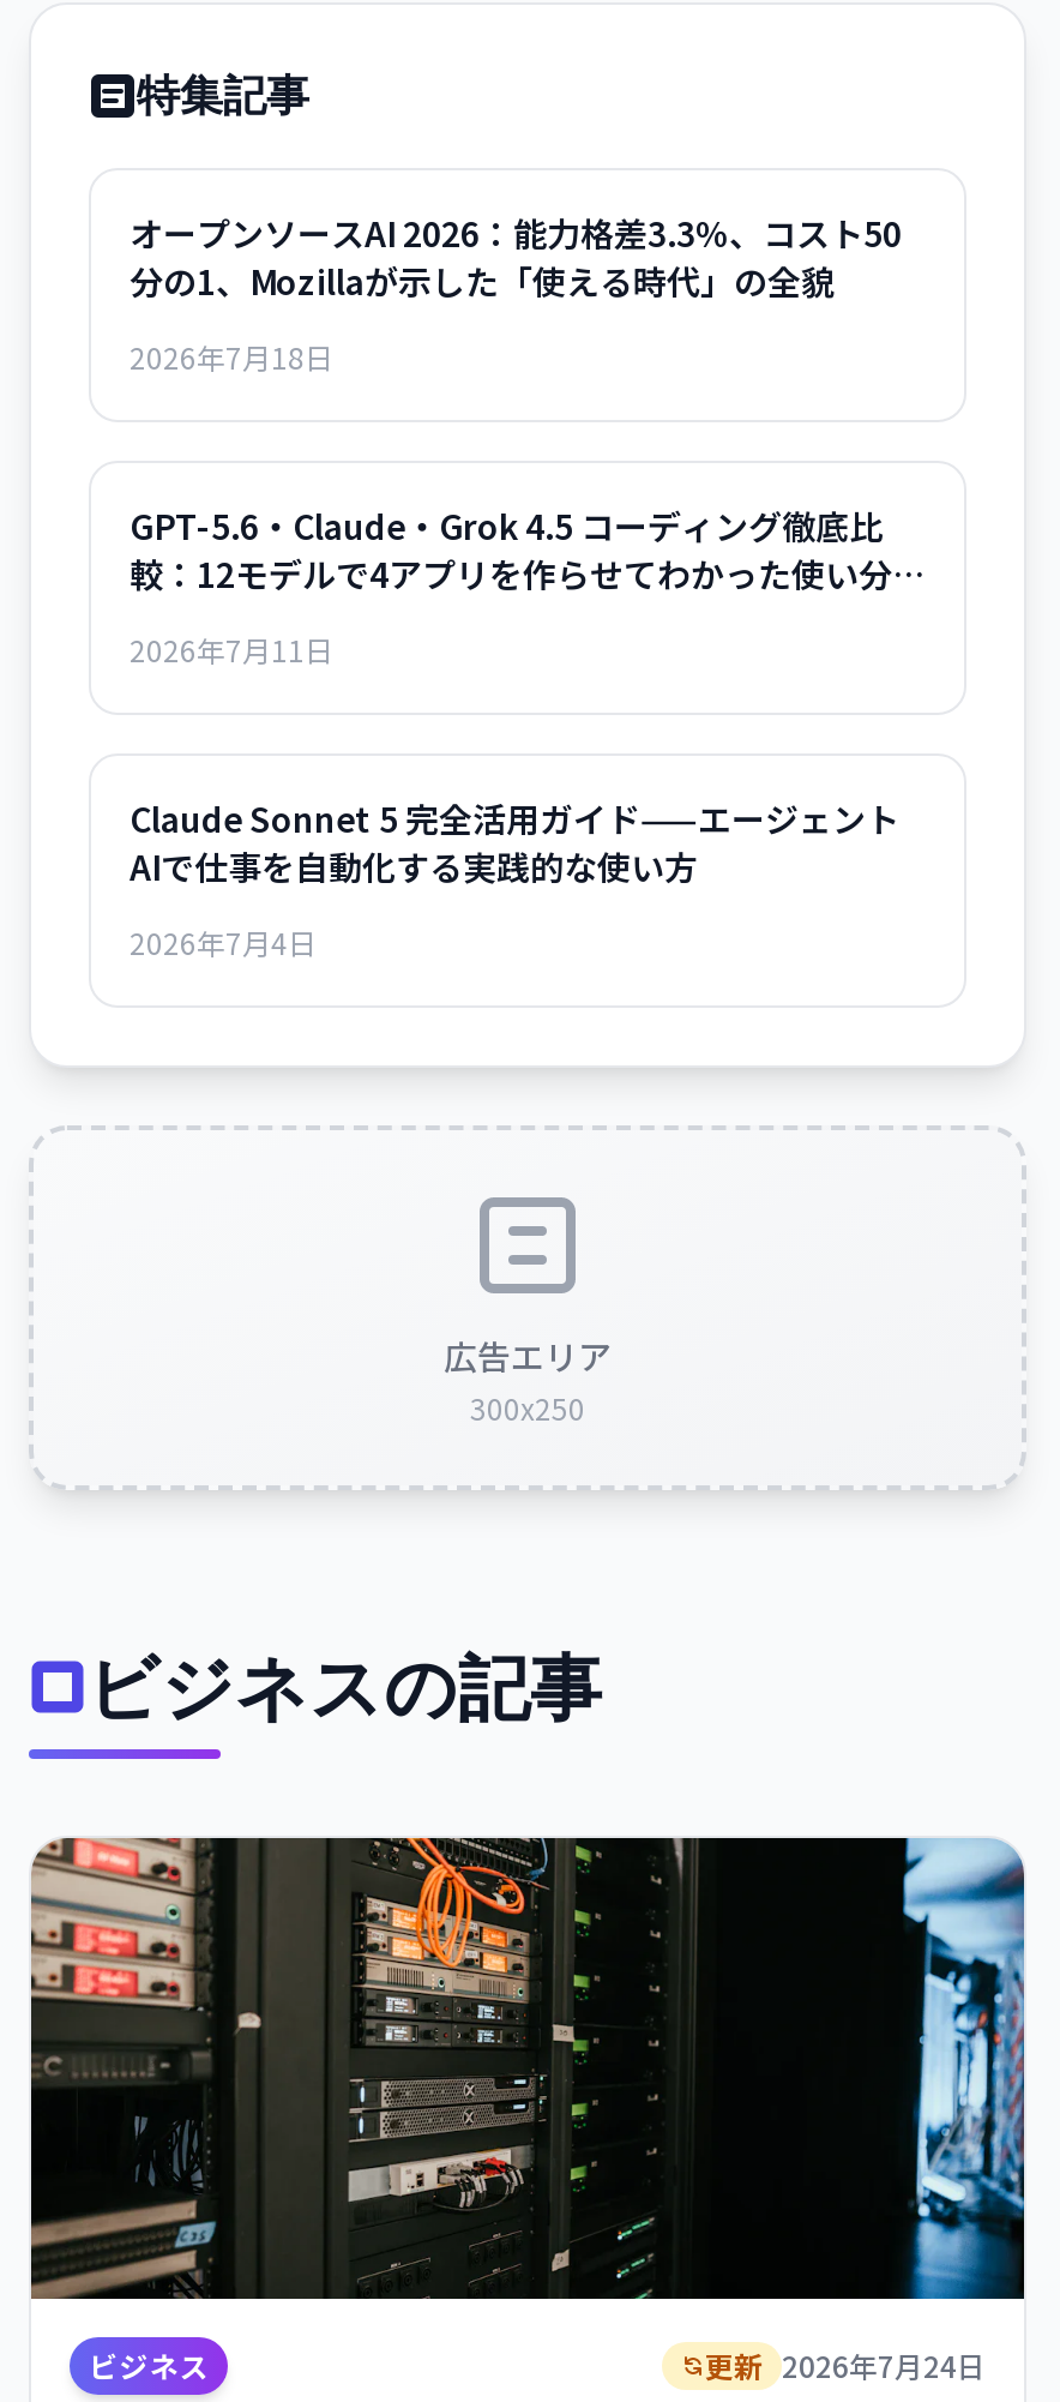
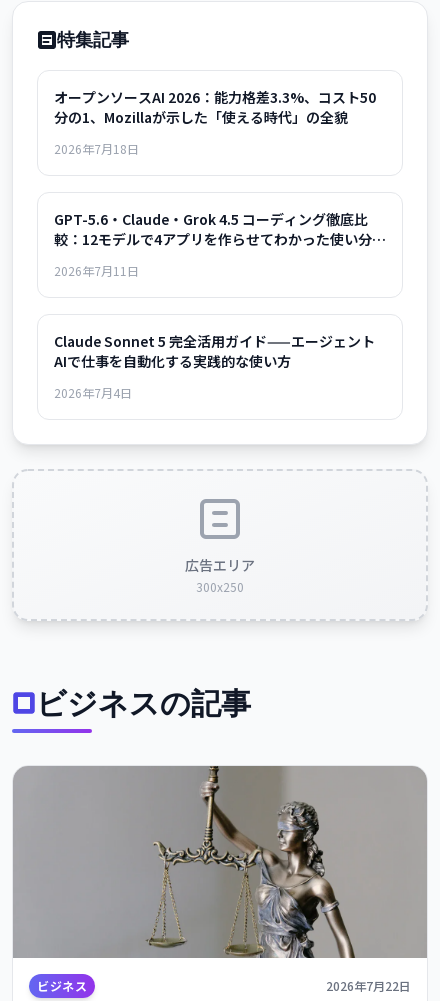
[31,1836,1026,2385] [image] | 更新 2026年7月24日 -> [14,765,427,994] [image] | 2026年7月22日

